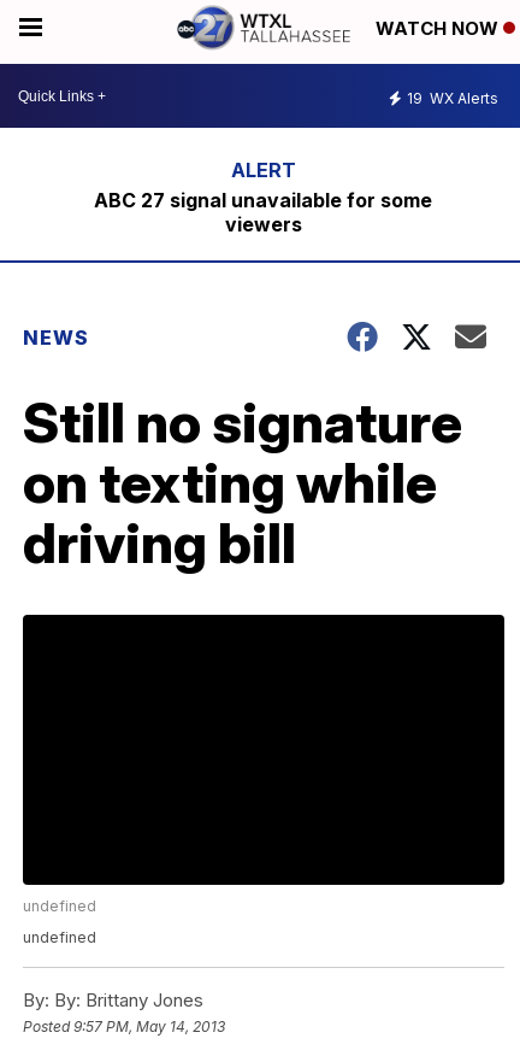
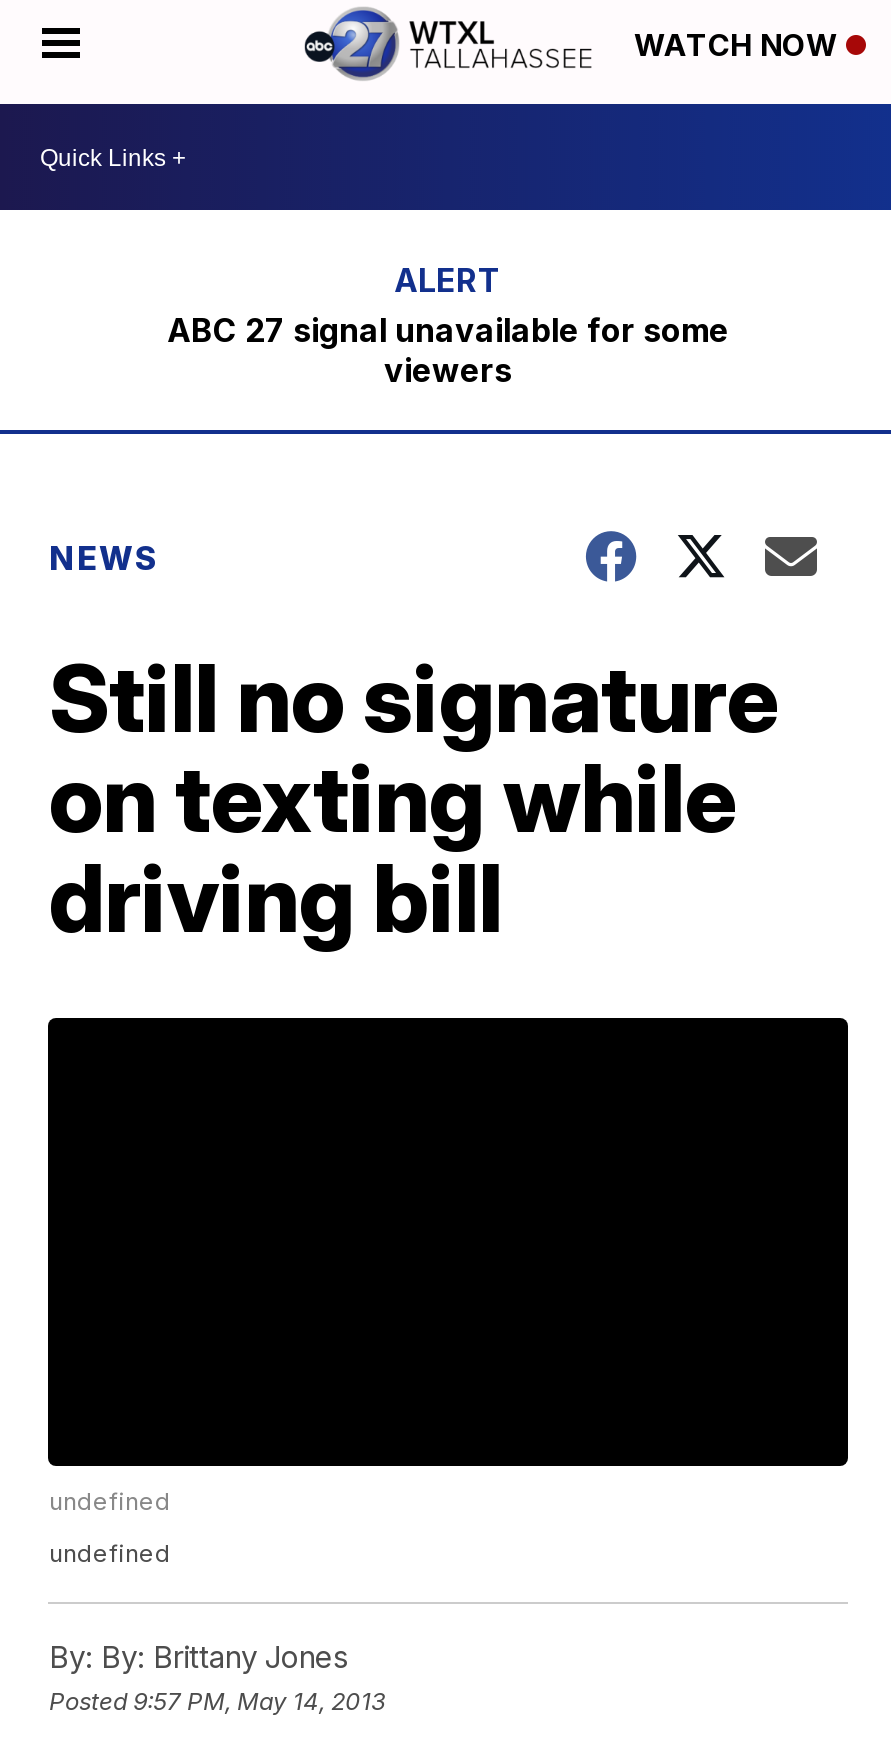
[407,89,498,107] 19 WX Alerts -> none

